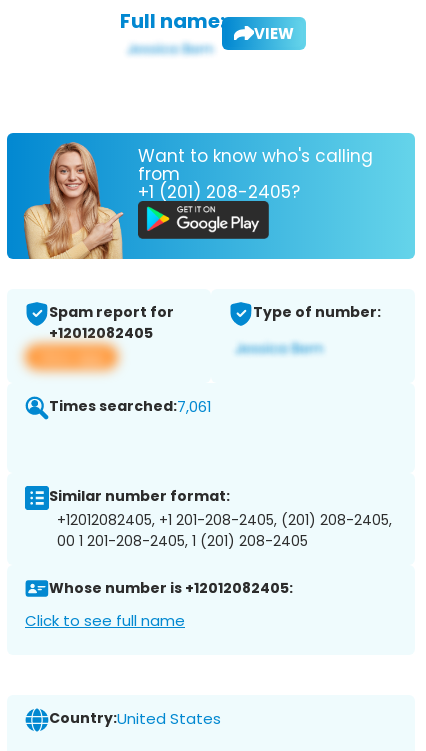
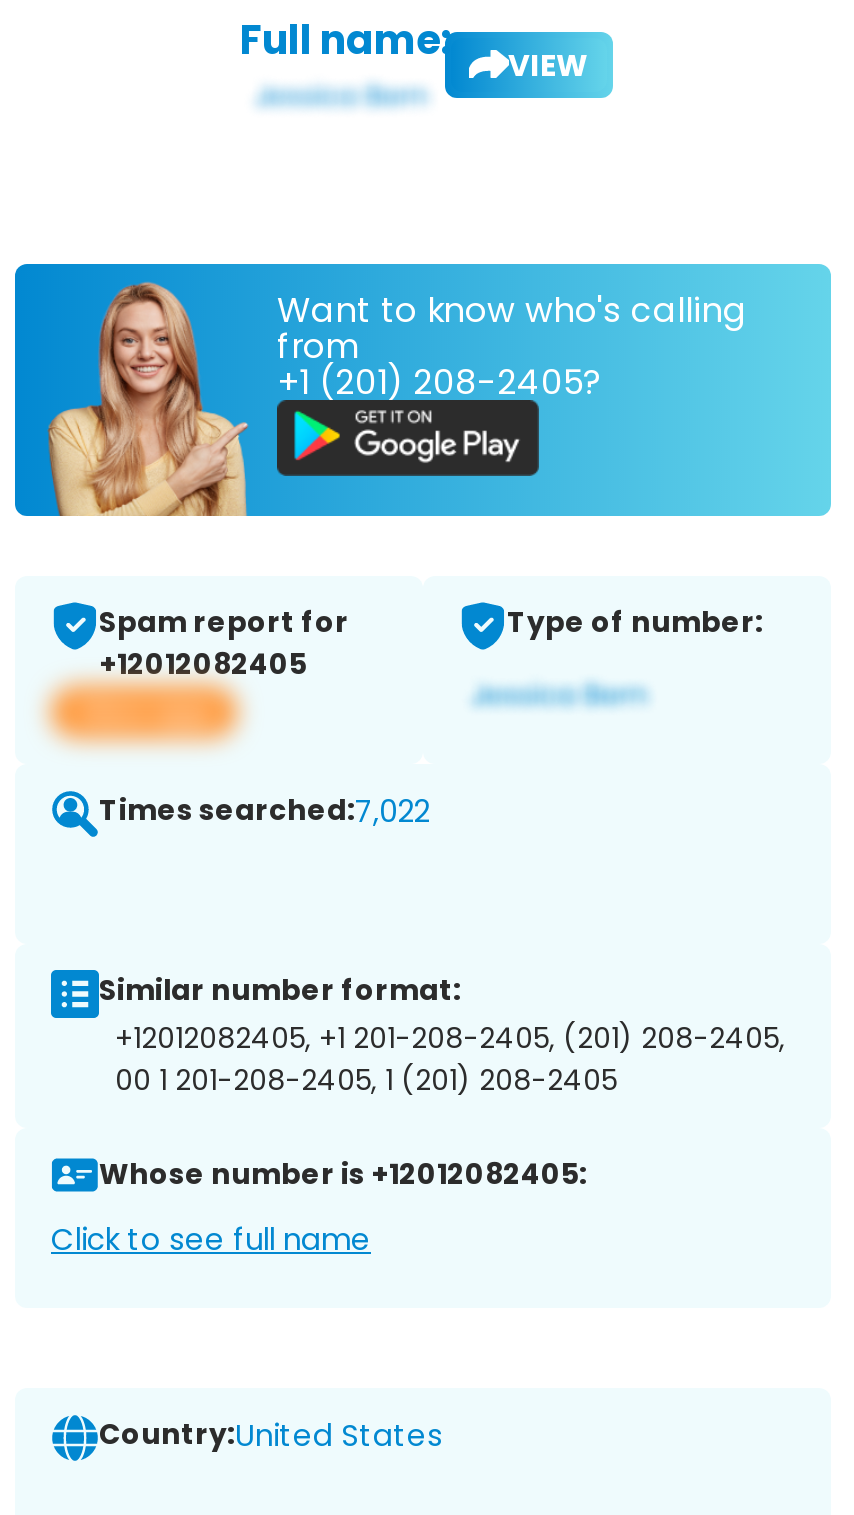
[49,396,212,417] Times searched:7,061 -> [99,790,429,832] Times searched:7,022

